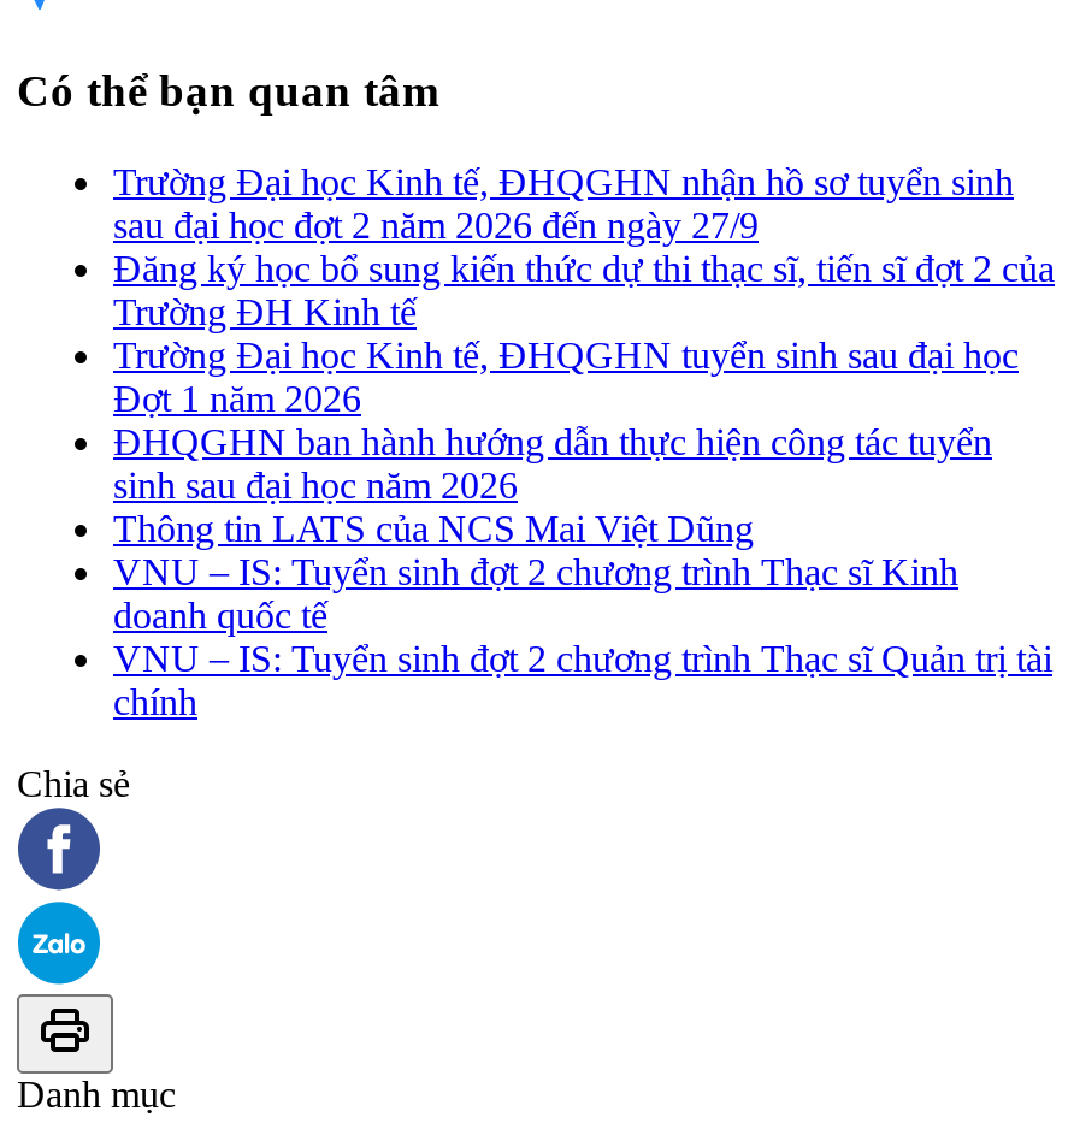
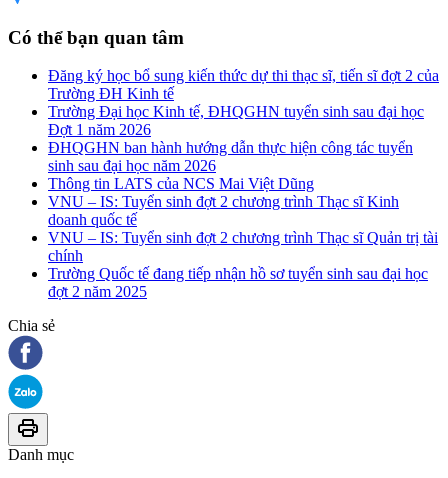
[113,162,1014,246] Trường Đại học Kinh tế, ĐHQGHN nhận hồ sơ tuyển sinh | sau đại học đợt 2 năm 2026 đến ngày 27/9 -> none
moved [113,248,1055,723] -> [48,67,439,264]: Đăng ký học bổ sung kiến thức dự thi thạc sĩ, tiến sĩ đợt 2 của | Trường ĐH Kinh tế | Trường Đại học Kinh tế, ĐHQGHN tuyển sinh sau đại học | ... | VNU – IS: Tuyển sinh đợt 2 chương trình Thạc sĩ Quản trị tài | chính
none -> [48,265,428,300] Trường Quốc tế đang tiếp nhận hồ sơ tuyển sinh sau đại học | đợt 2 năm 2025

